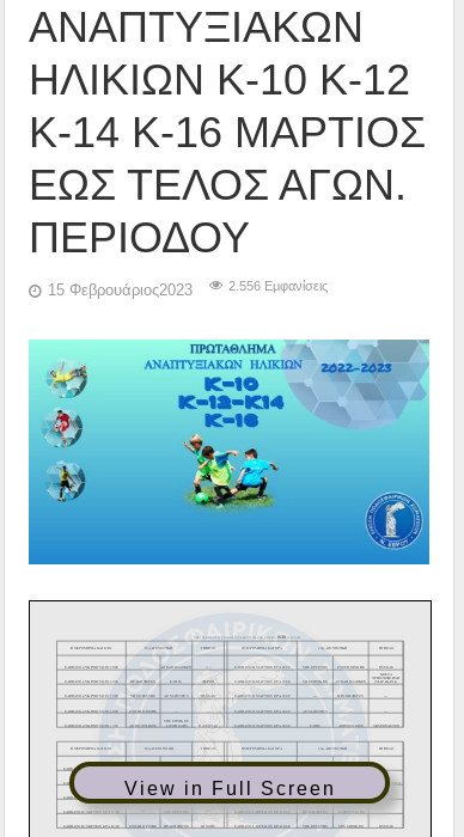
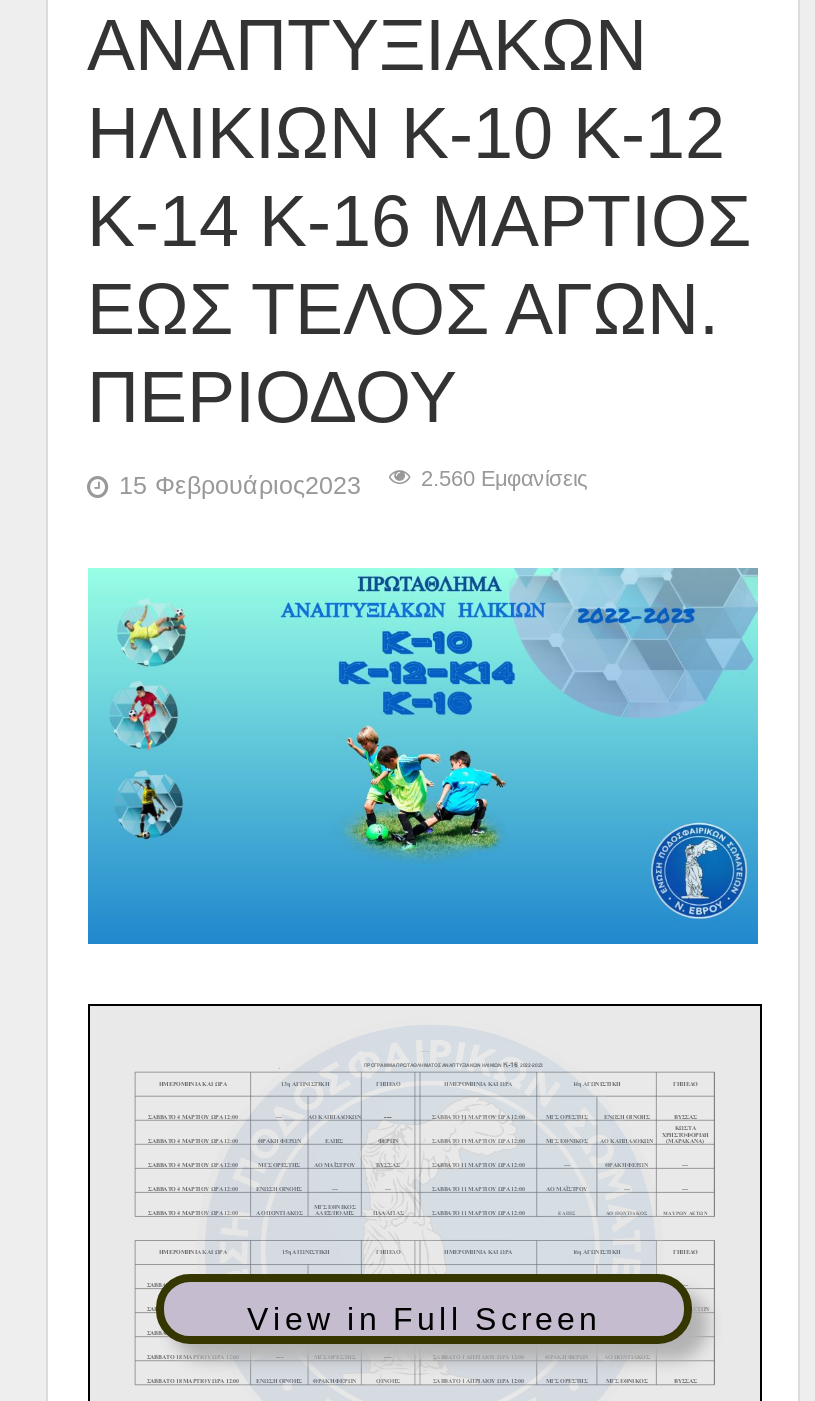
[228,279,327,293] 2.556 Εμφανίσεις -> [421,466,587,490] 2.560 Εμφανίσεις

